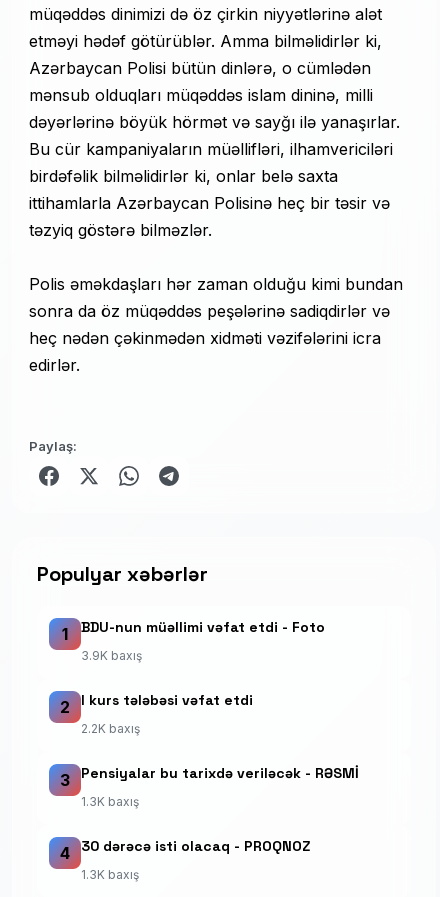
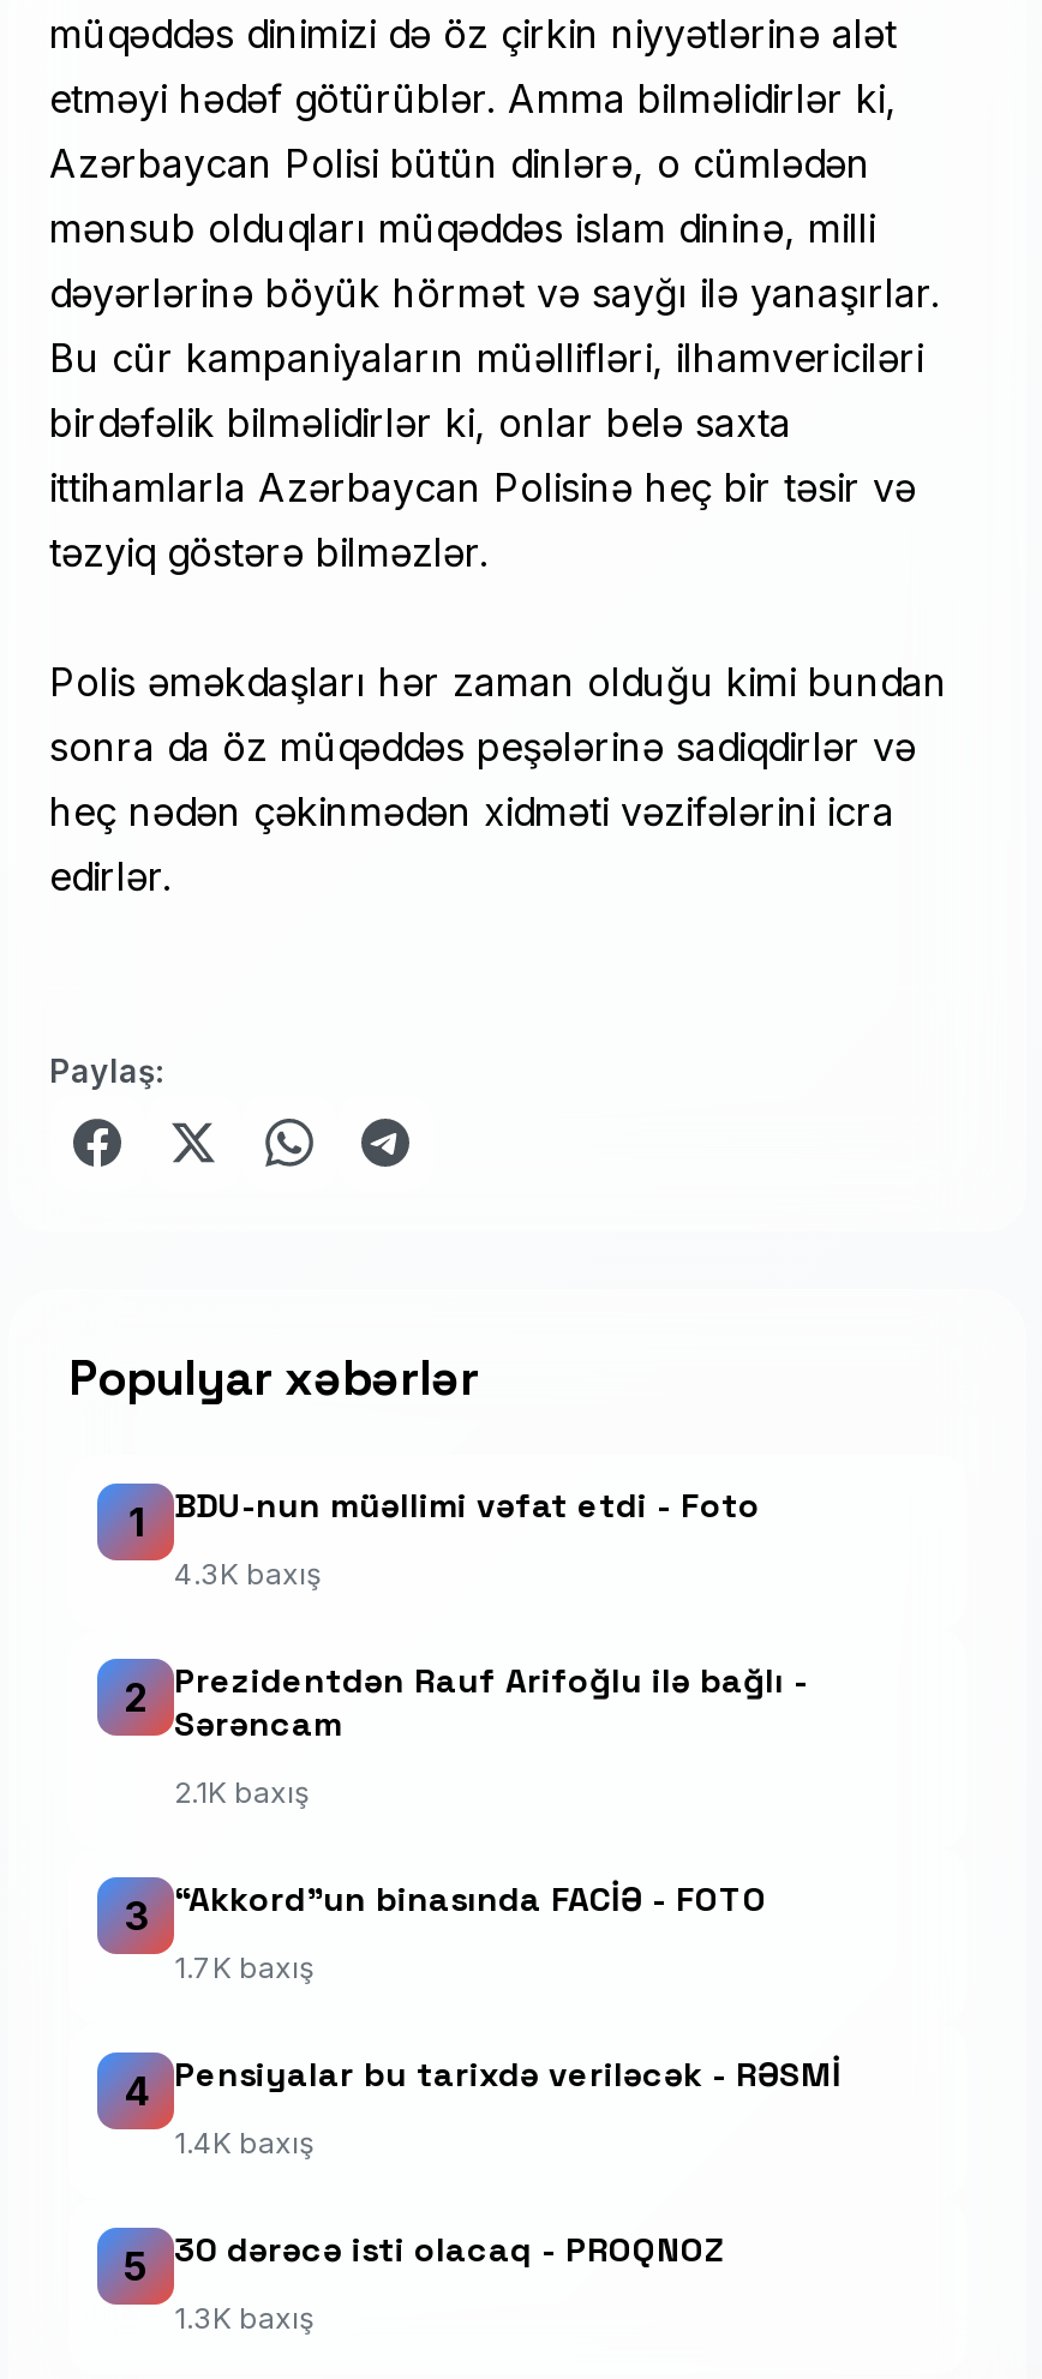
[81,648,142,663] 3.9K baxış -> [174,1556,321,1592] 4.3K baxış
[81,691,253,709] I kurs tələbəsi vəfat etdi -> [174,1659,808,1745] Prezidentdən Rauf Arifoğlu ilə bağlı - | Sərəncam
none -> [124,1877,767,2114] “Akkord”un binasında FACİƏ - FOTO | 1.7K baxış | 4
[81,721,140,736] 2.2K baxış -> [174,1774,309,1810] 2.1K baxış
[81,794,139,809] 1.3K baxış -> [174,2125,313,2161] 1.4K baxış
[60,842,70,862] 4 -> [124,2241,148,2289] 5

